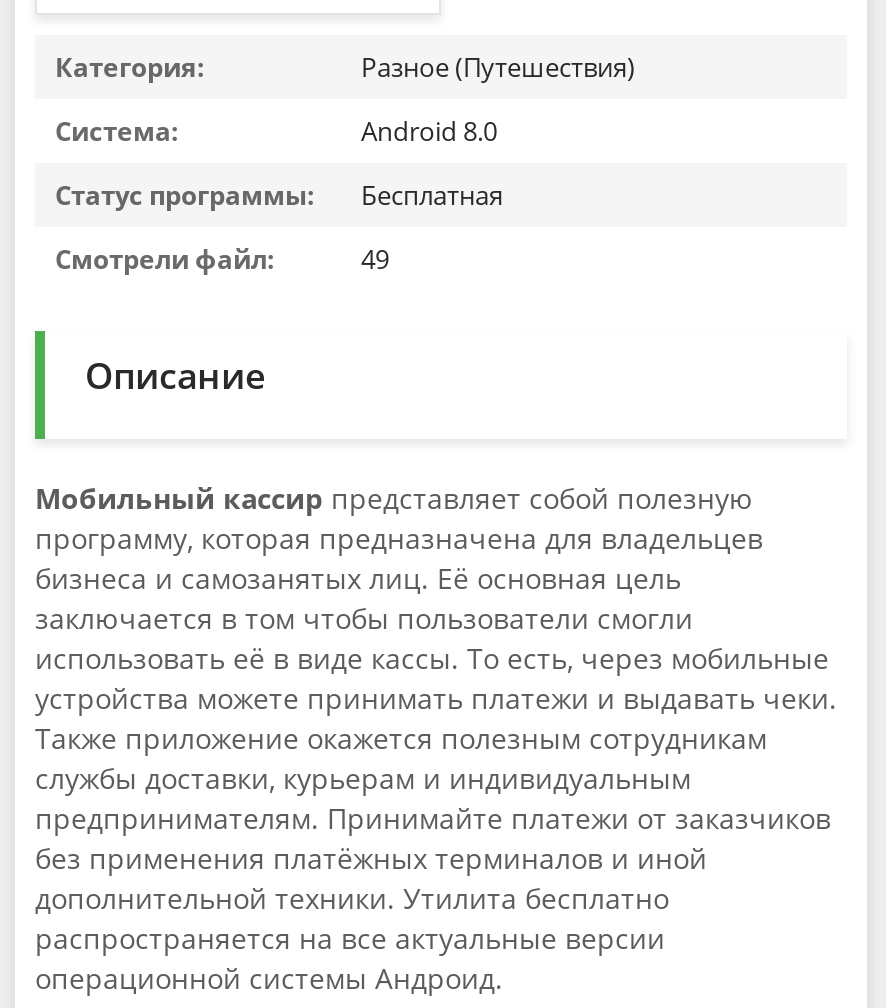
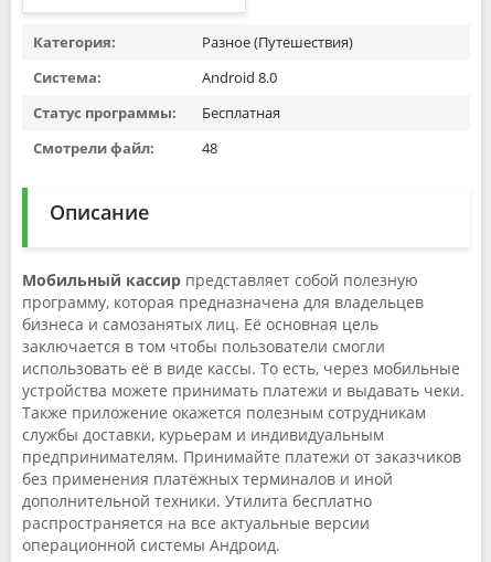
[355,241,389,277] 49 -> [199,138,217,158] 48

